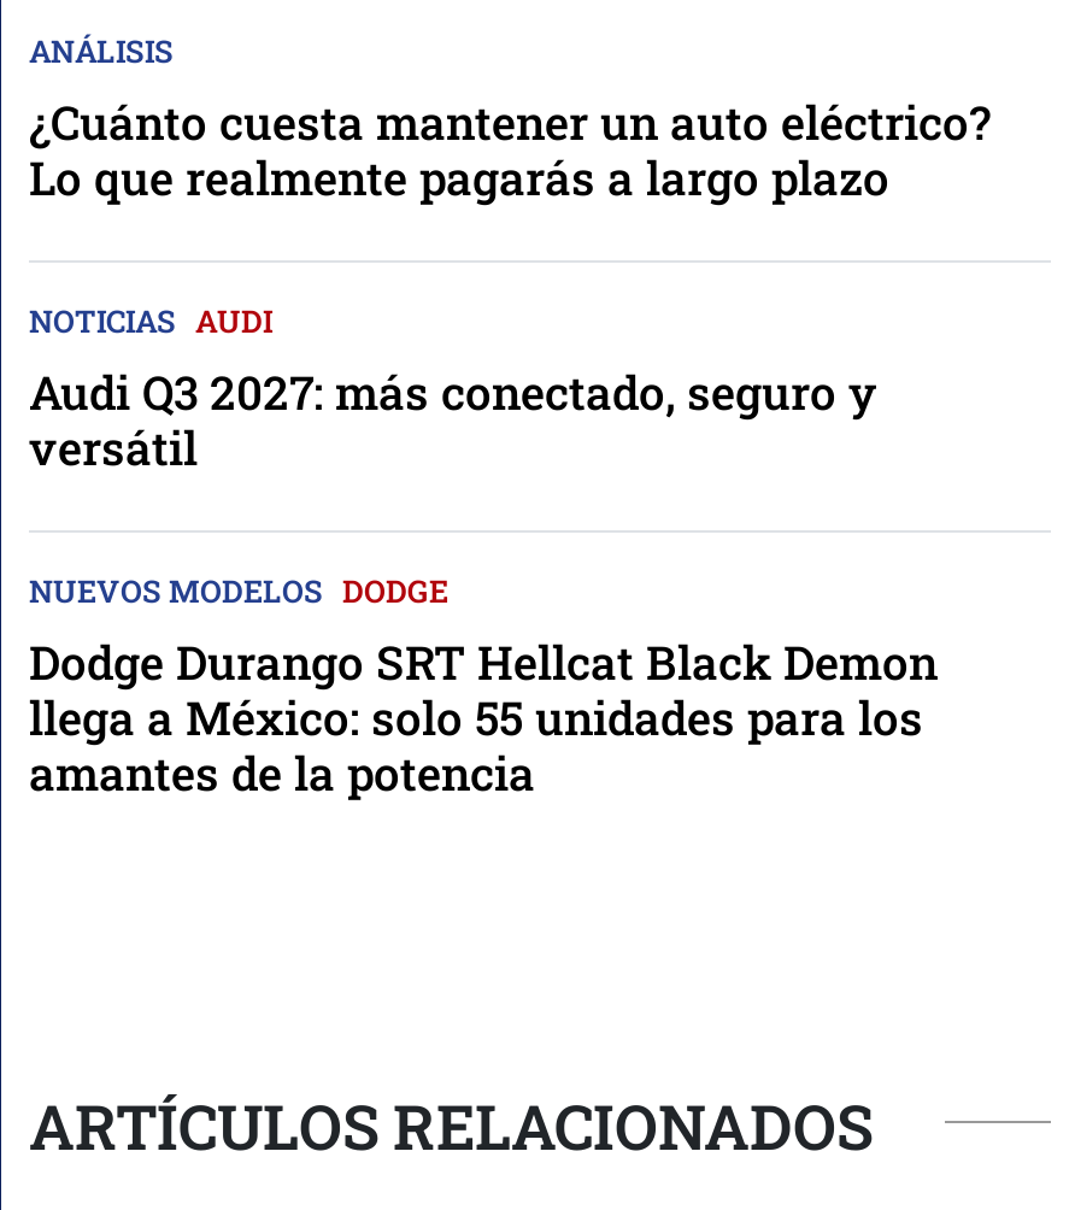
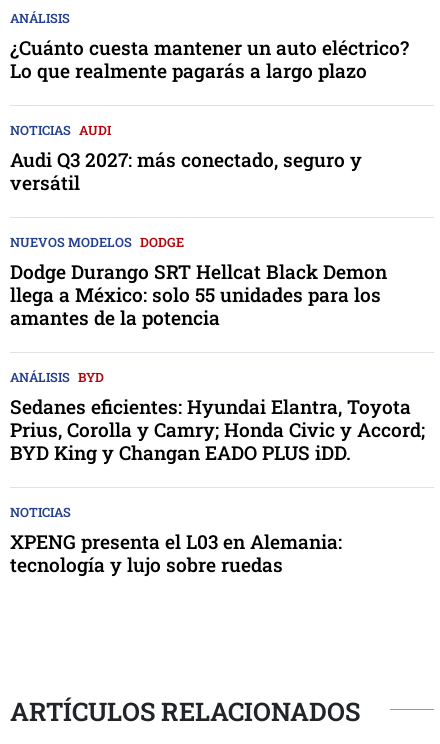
none -> [10,369,425,577] ANÁLISIS BYD | Sedanes eficientes: Hyundai Elantra, Toyota | Prius, Corolla y Camry; Honda Civic y Accord; | BYD King y Changan EADO PLUS iDD. | NOTICIAS | XPENG presenta el L03 en Alemania: | tecnología y lujo sobre ruedas

